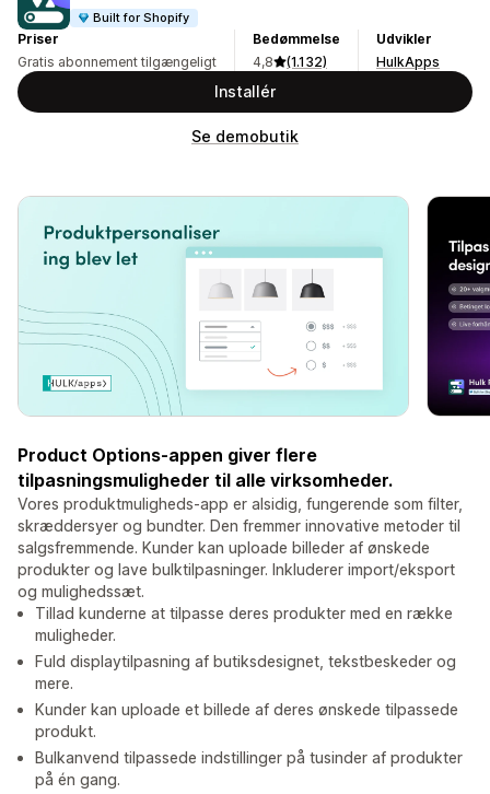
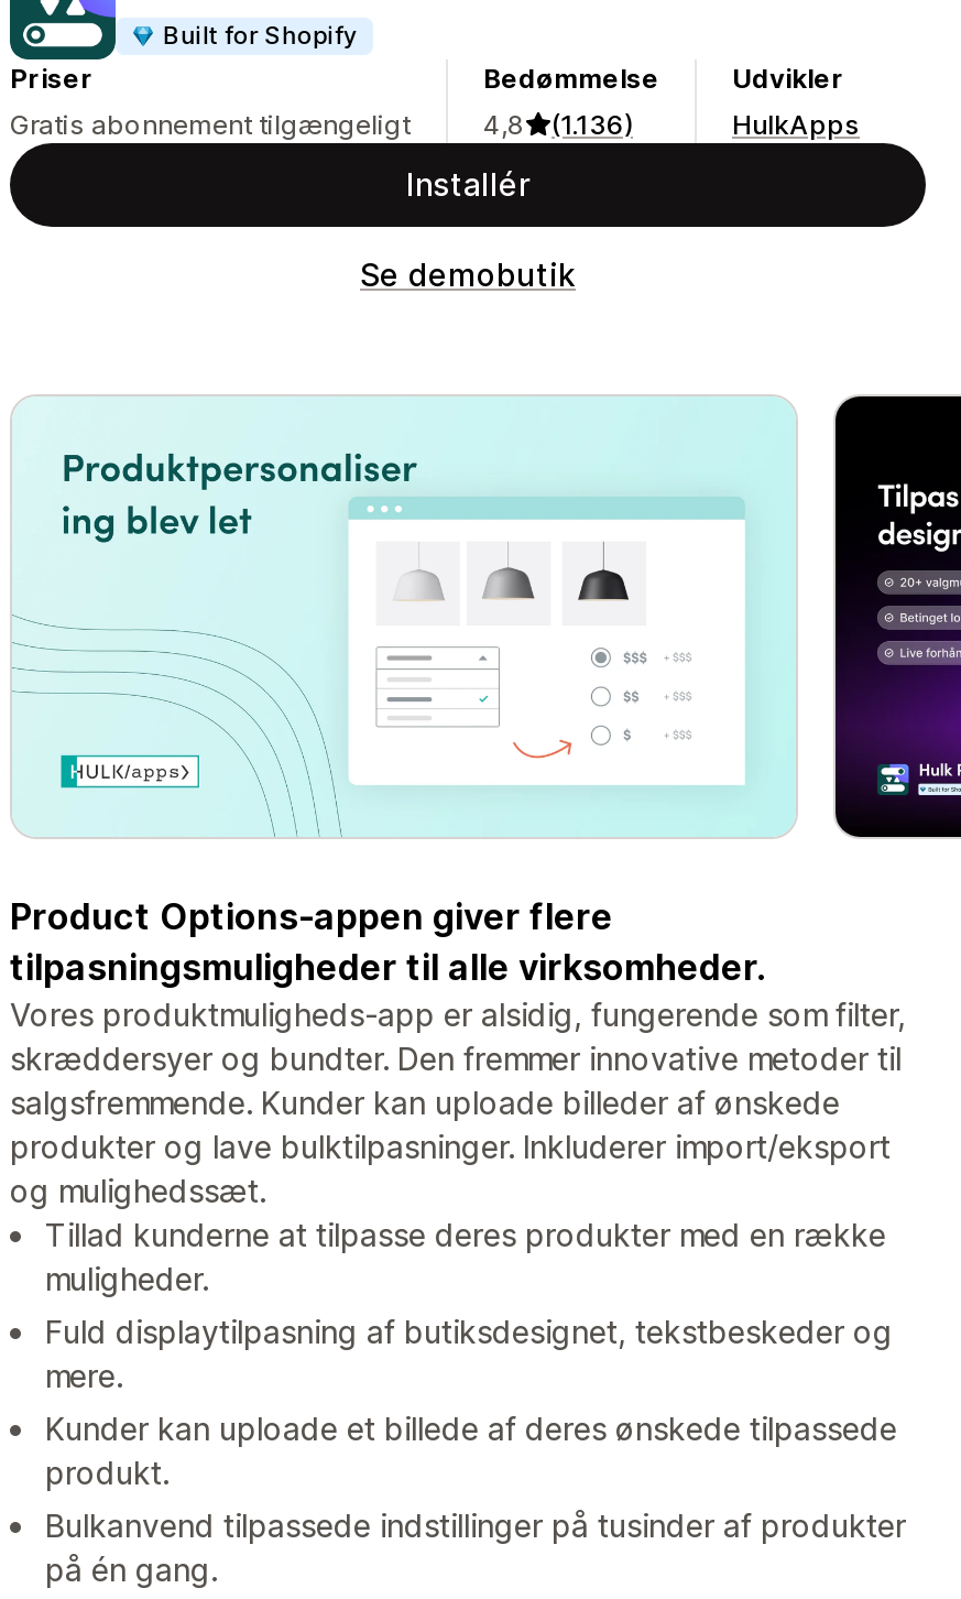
[253,54,327,70] 4,8 (1.132) -> [483,108,633,141] 4,8 (1.136)

